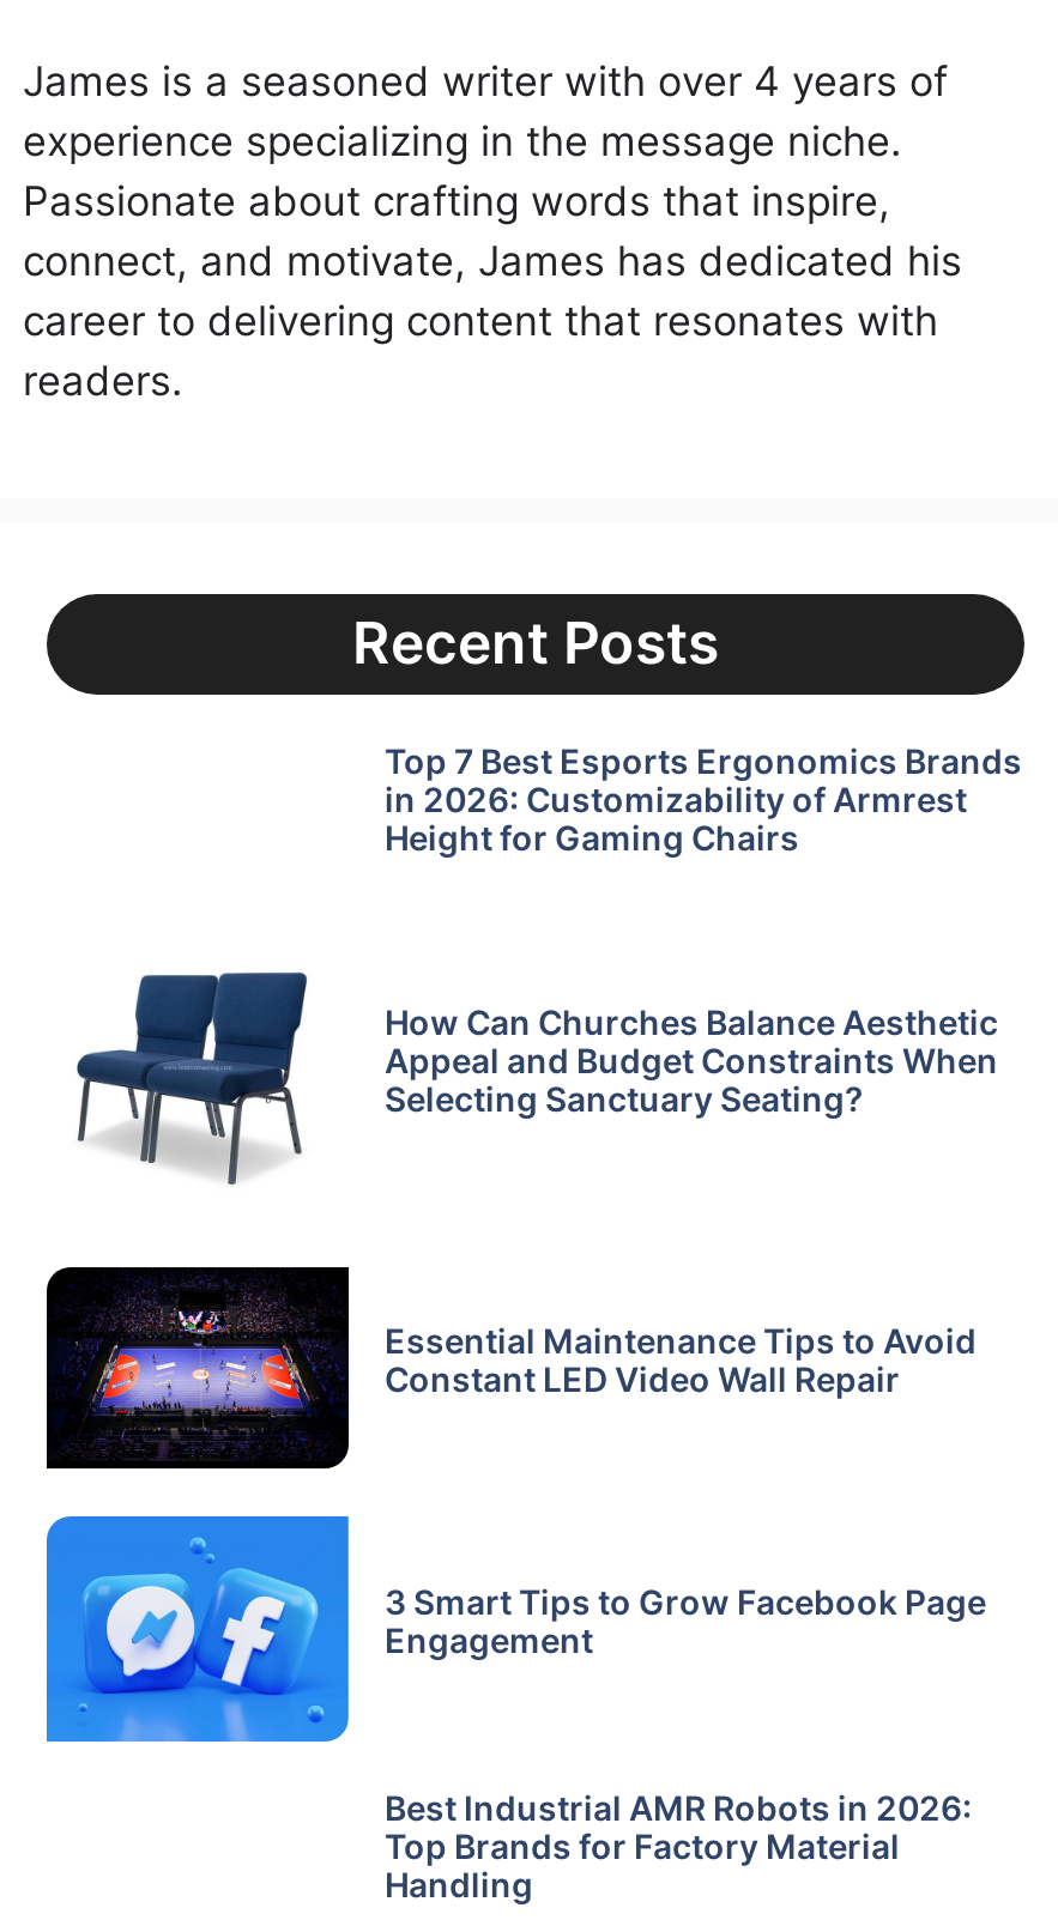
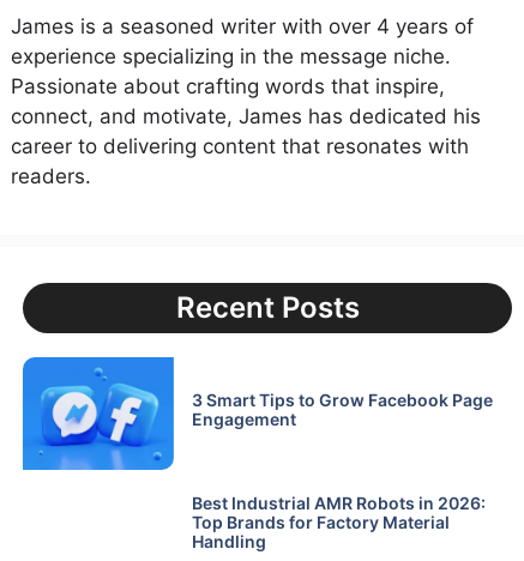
[385,739,1022,857] Top 7 Best Esports Ergonomics Brands | in 2026: Customizability of Armrest | Height for Gaming Chairs -> none
[75,970,998,1186] [image] | How Can Churches Balance Aesthetic | Appeal and Budget Constraints When | Selecting Sanctuary Seating? -> none
[44,1265,977,1471] [image] | Essential Maintenance Tips to Avoid | Constant LED Video Wall Repair -> none

